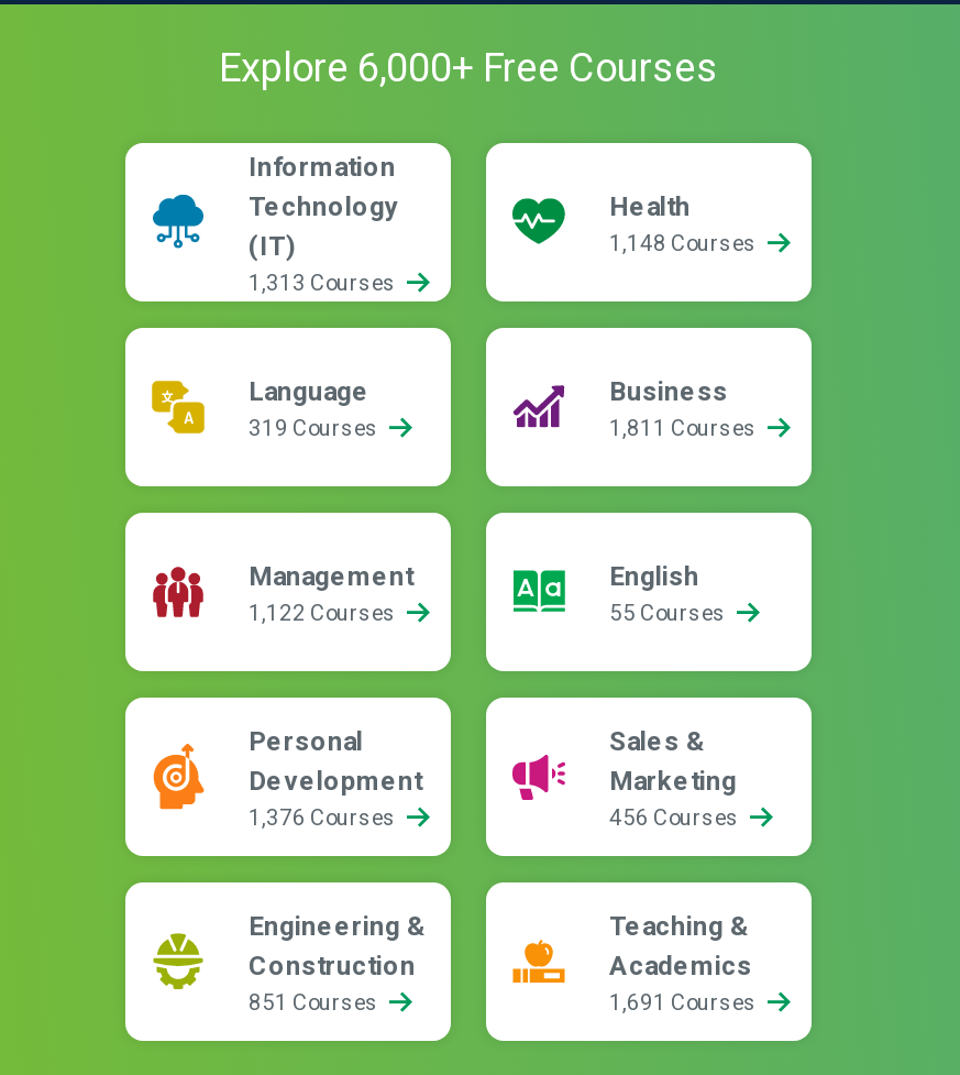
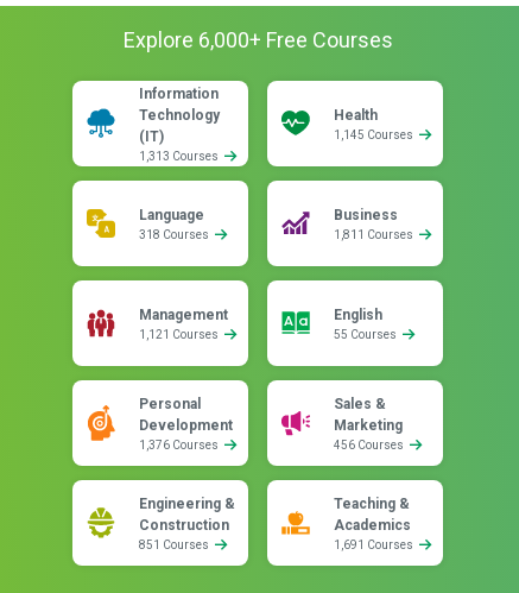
[609,231,761,255] 1,148 Courses -> [334,128,416,141] 1,145 Courses
[249,416,383,440] 319 Courses -> [139,228,211,241] 318 Courses
[249,601,400,625] 1,122 Courses -> [139,328,221,341] 1,121 Courses

